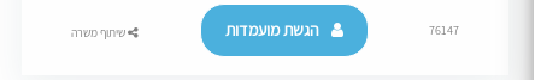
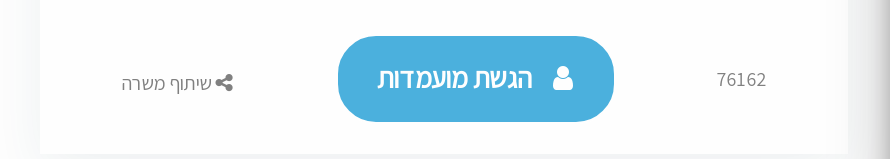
[431,22,461,38] 76147 -> [719,65,769,91] 76162

